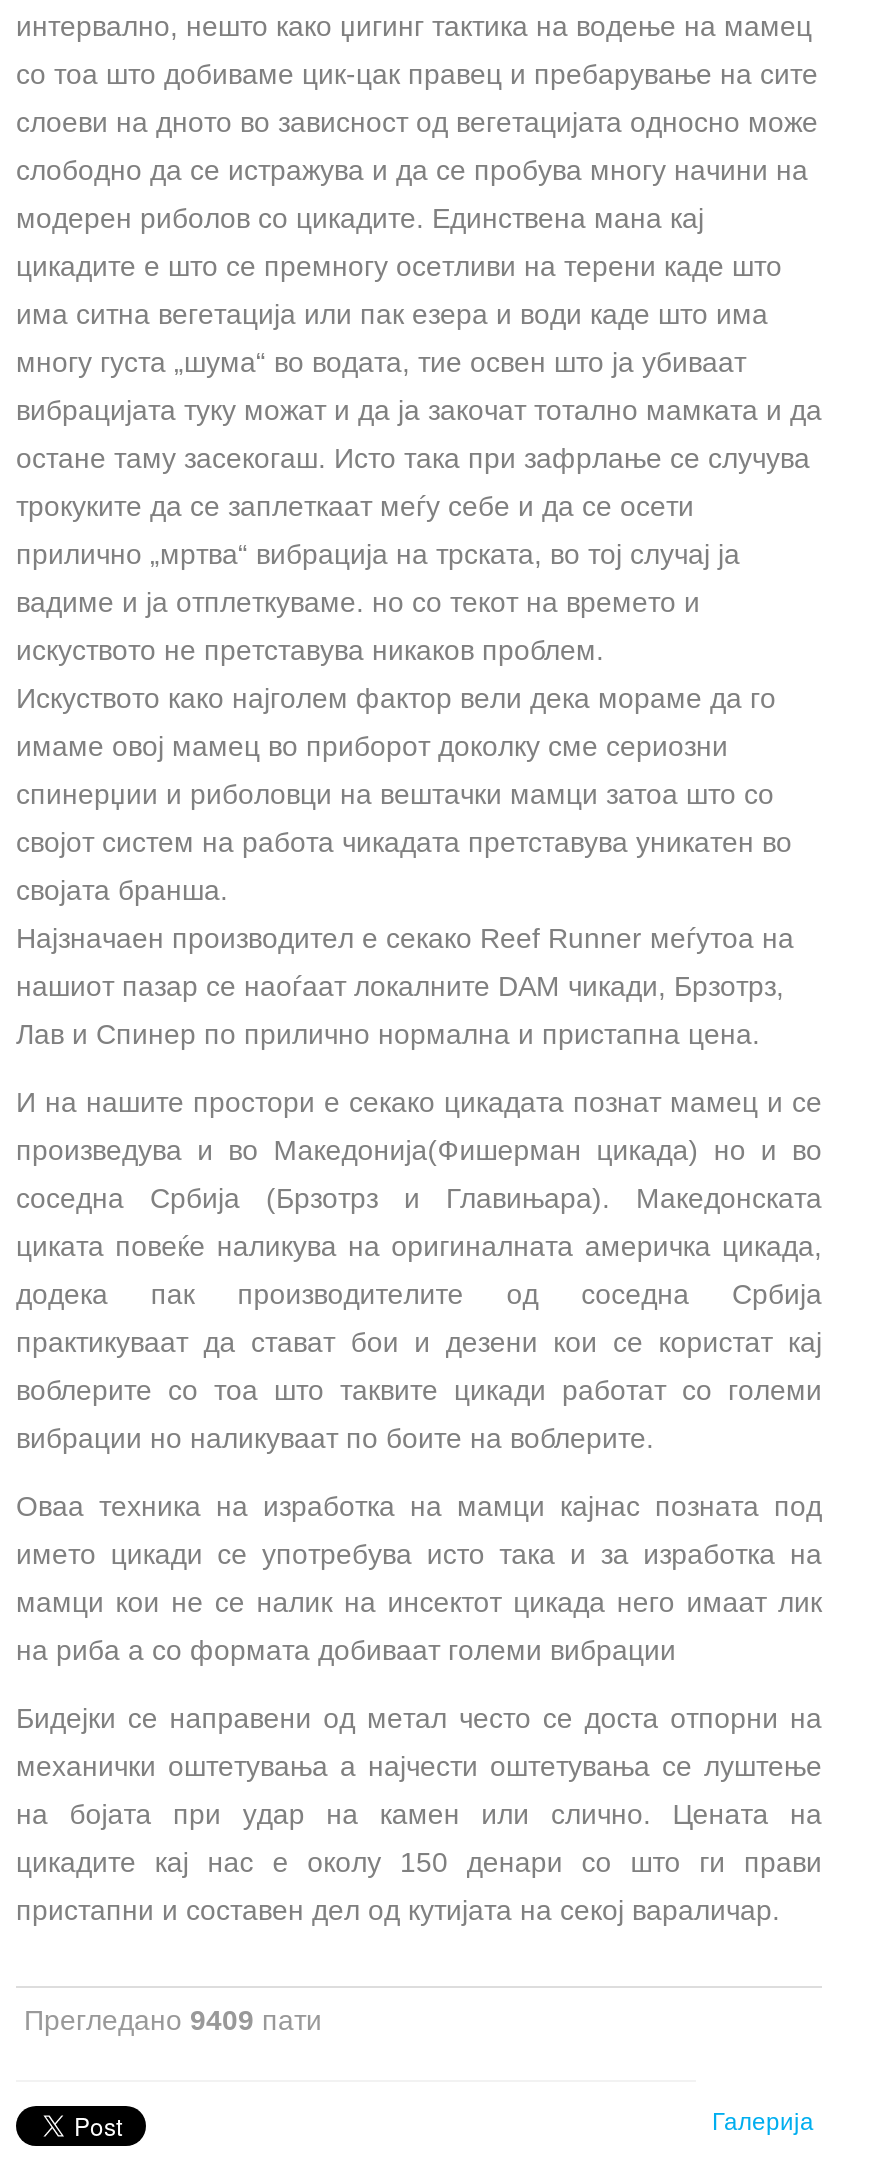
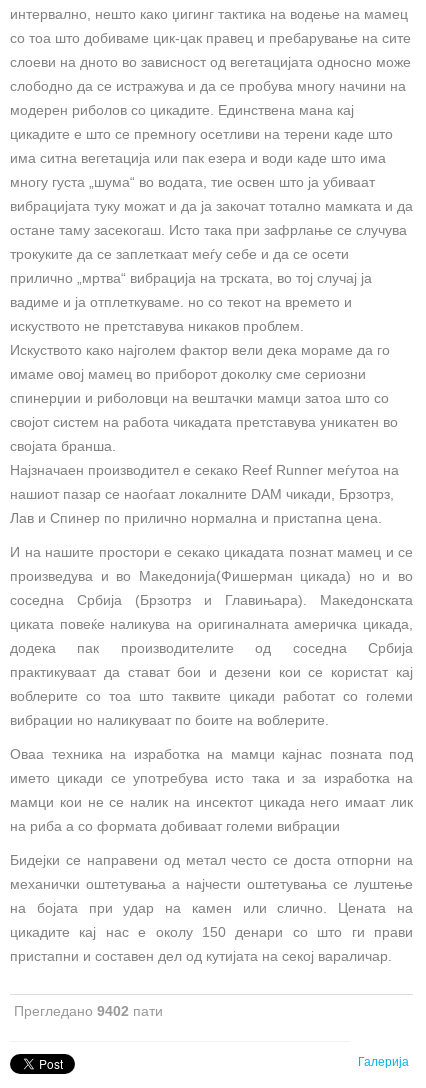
[24,2004,322,2036] Прегледано 9409 пати -> [14,1003,163,1019] Прегледано 9402 пати

